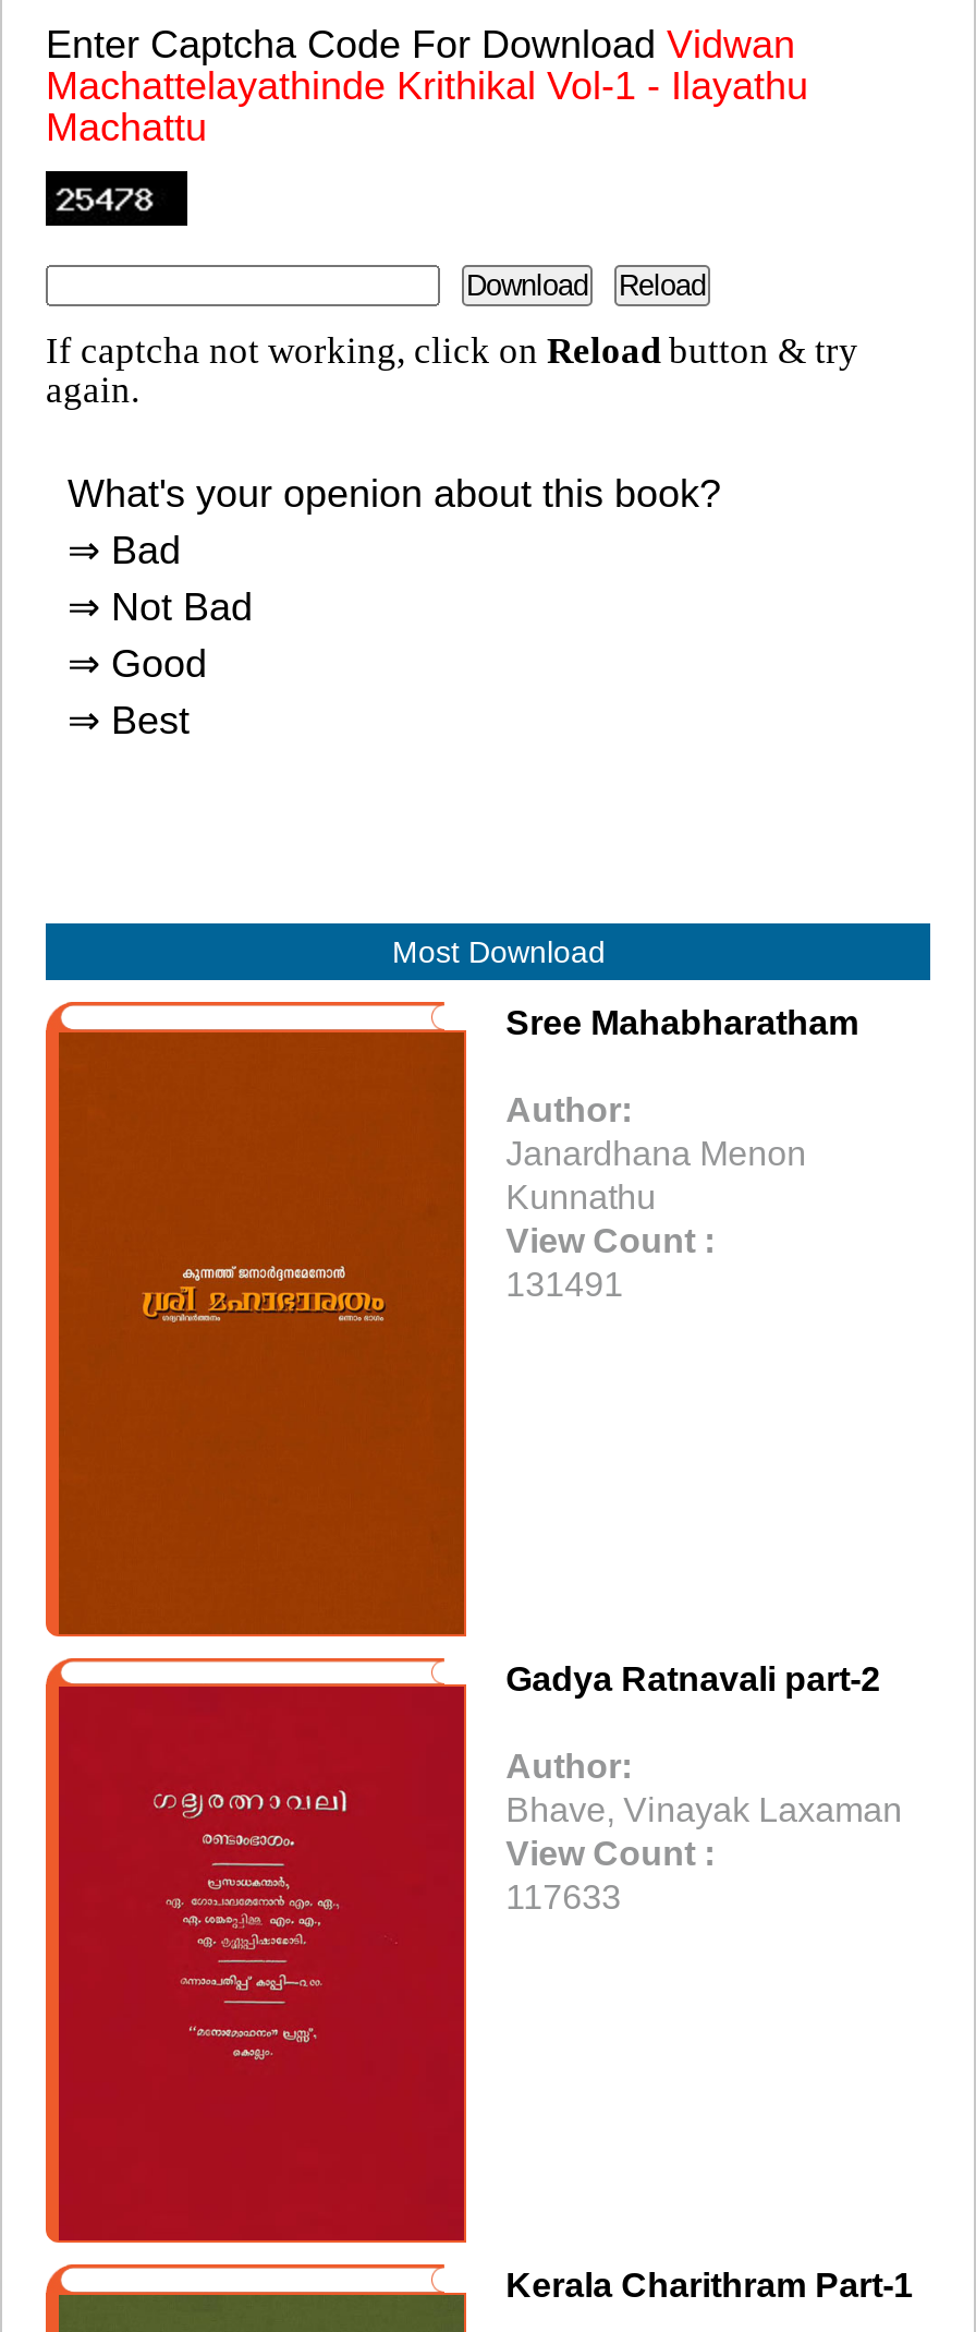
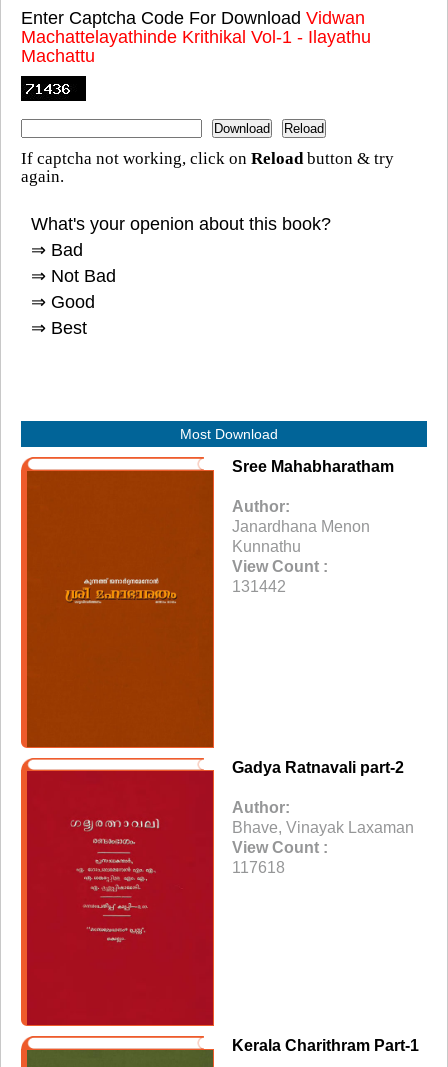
[506,1267,623,1304] 131491 -> [232,578,286,595] 131442
[506,1878,621,1915] 117633 -> [232,859,285,876] 117618

